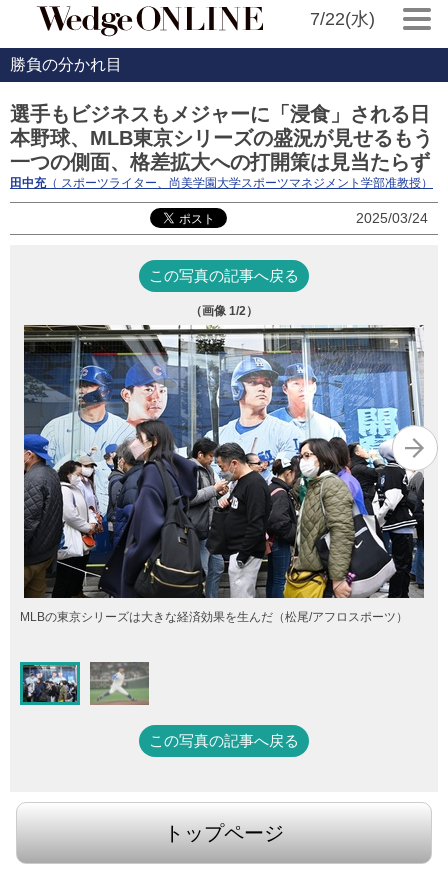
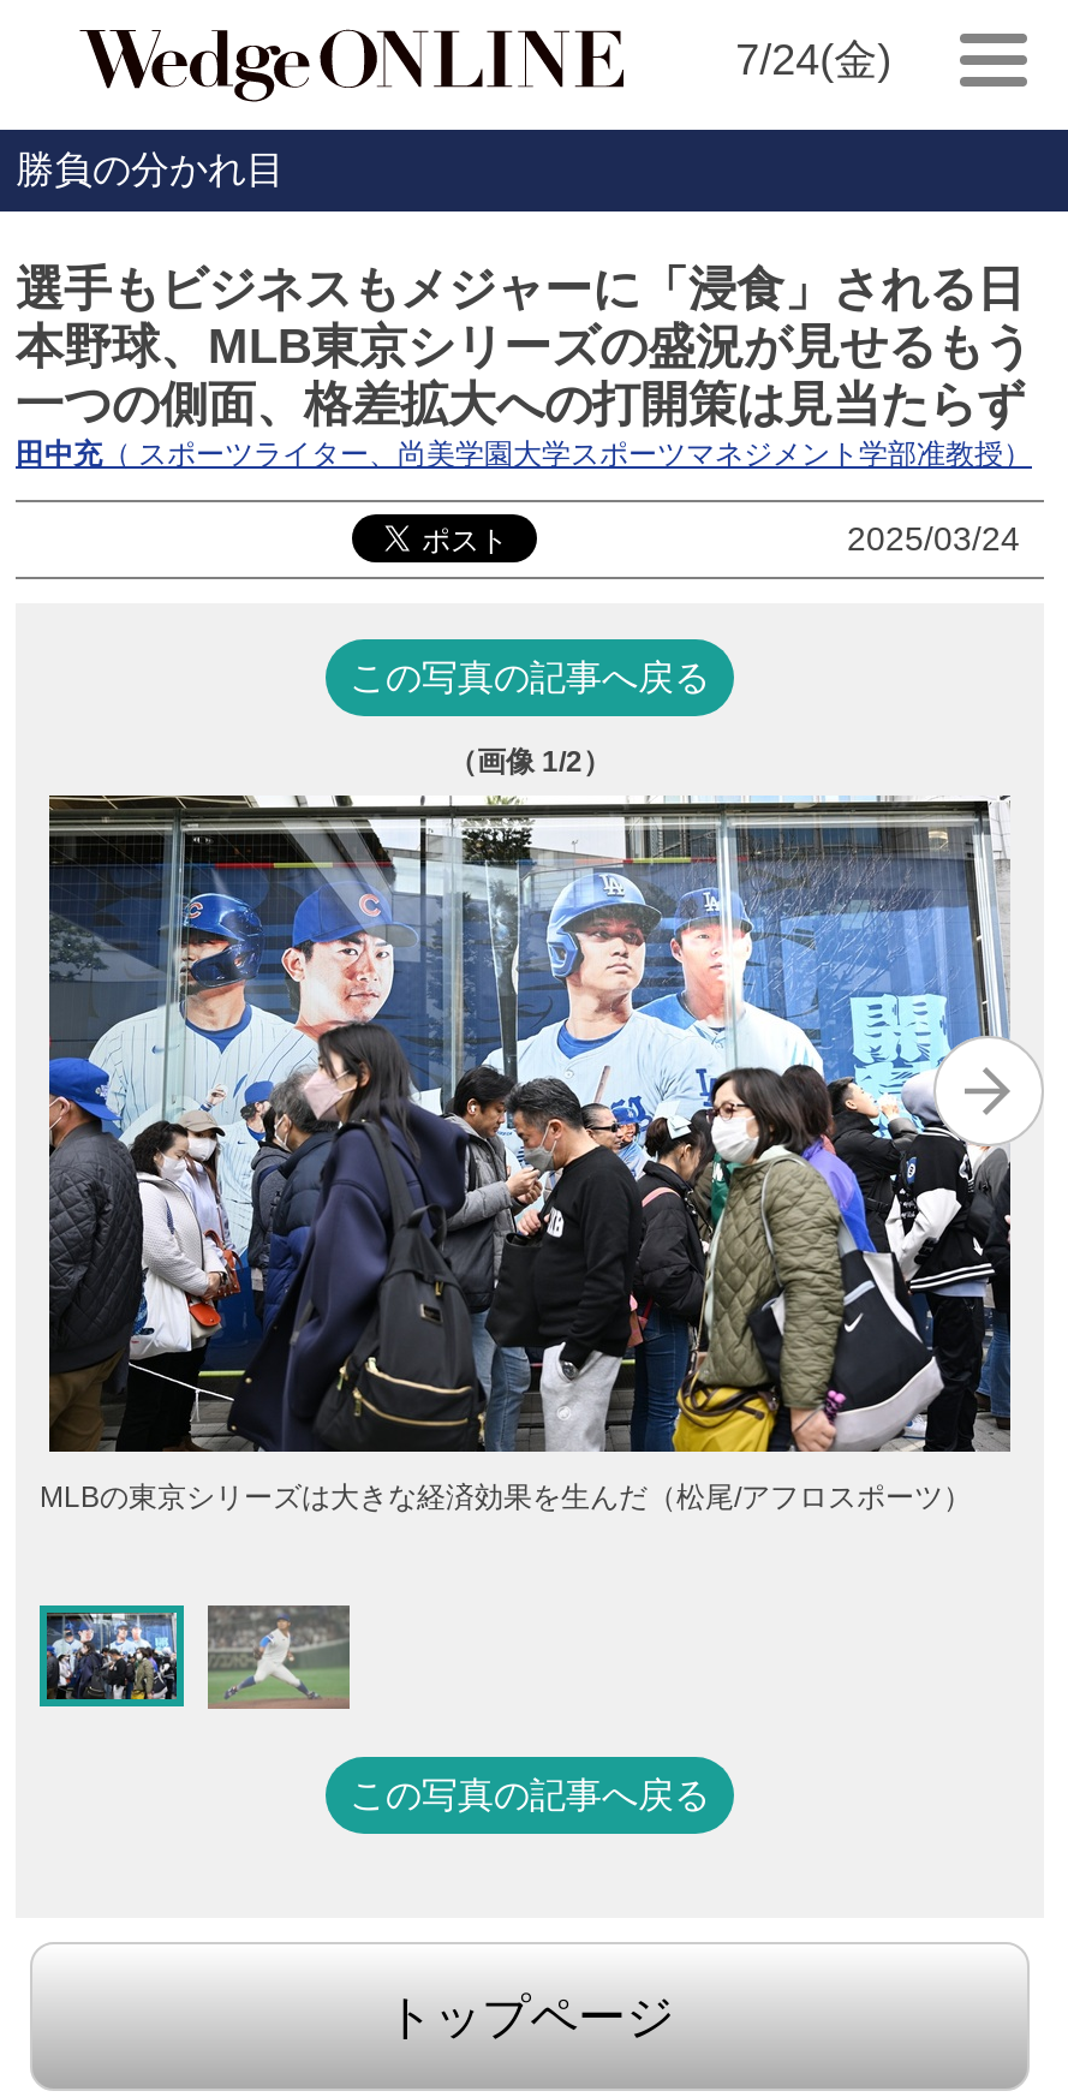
[310,9,375,29] 7/22(水) -> [735,36,892,84] 7/24(金)

